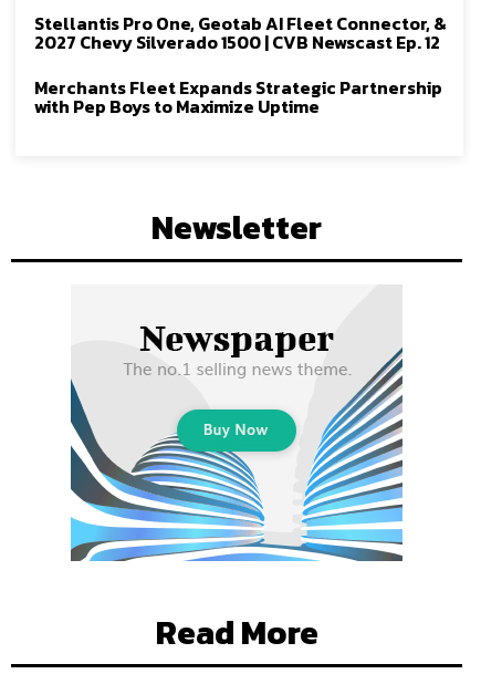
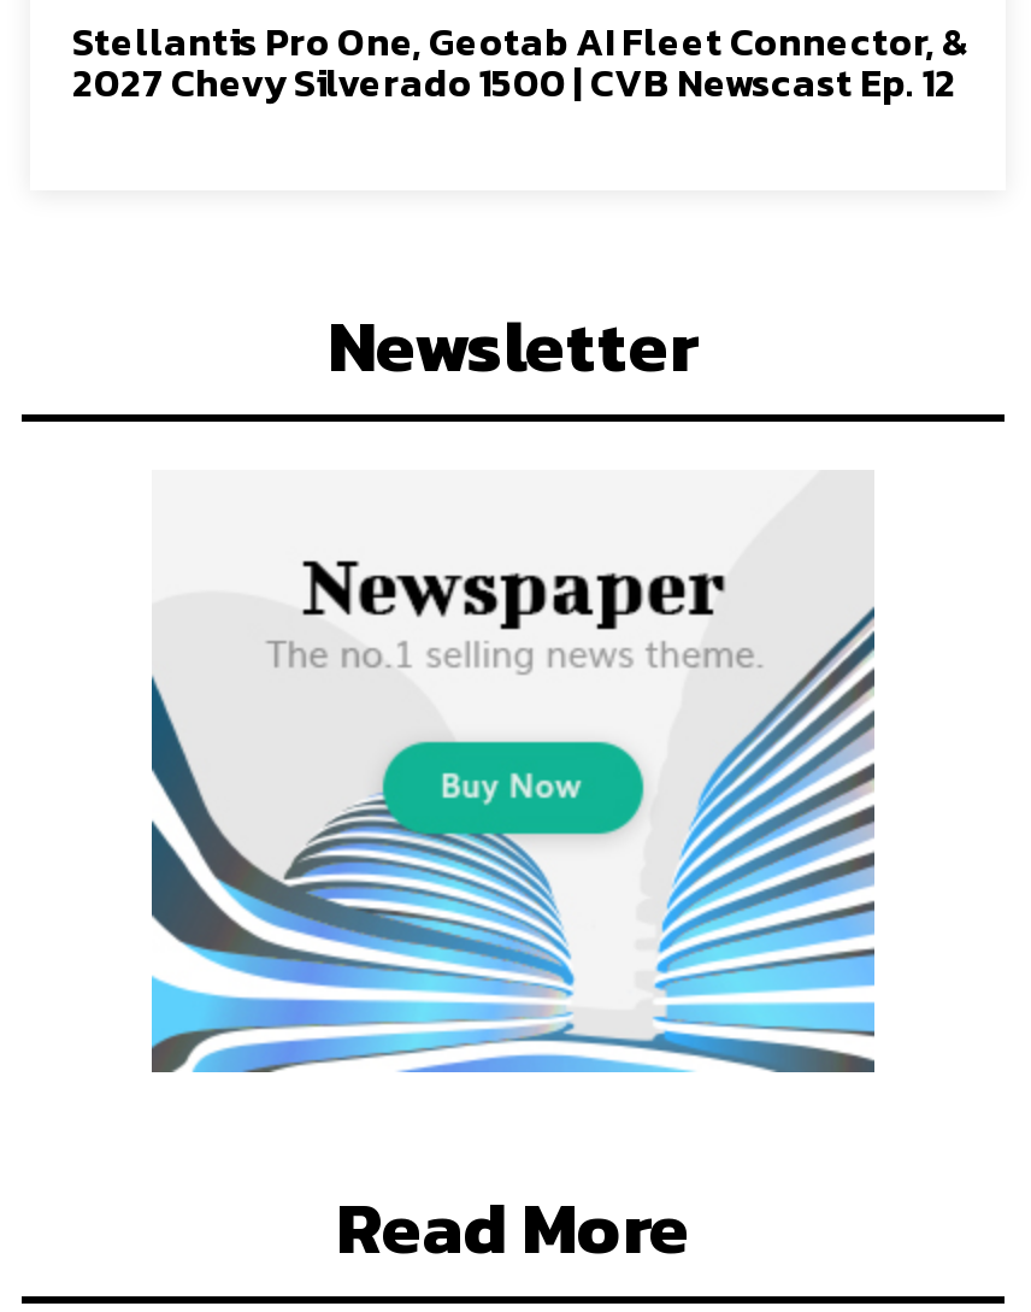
[34,74,442,120] Merchants Fleet Expands Strategic Partnership | with Pep Boys to Maximize Uptime -> none

